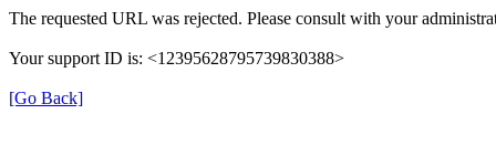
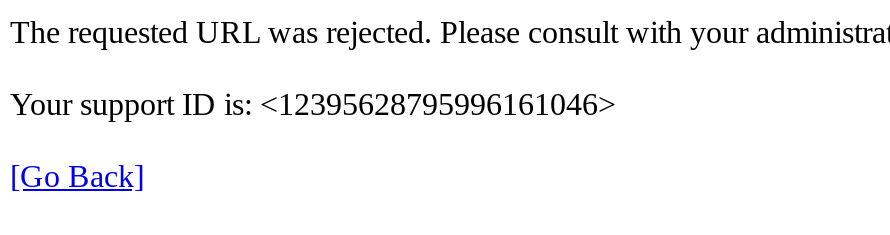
[9,49,344,68] Your support ID is: <12395628795739830388> -> [10,87,616,121] Your support ID is: <12395628795996161046>

